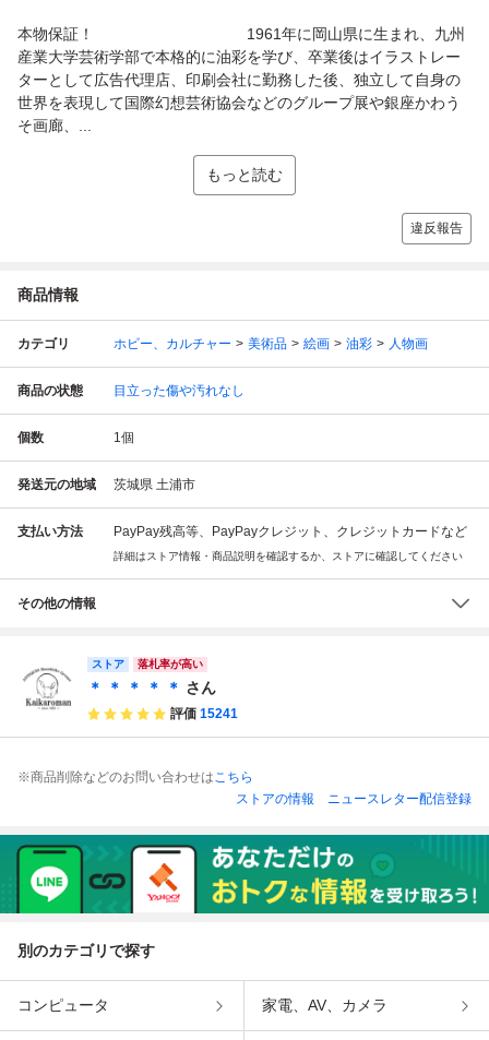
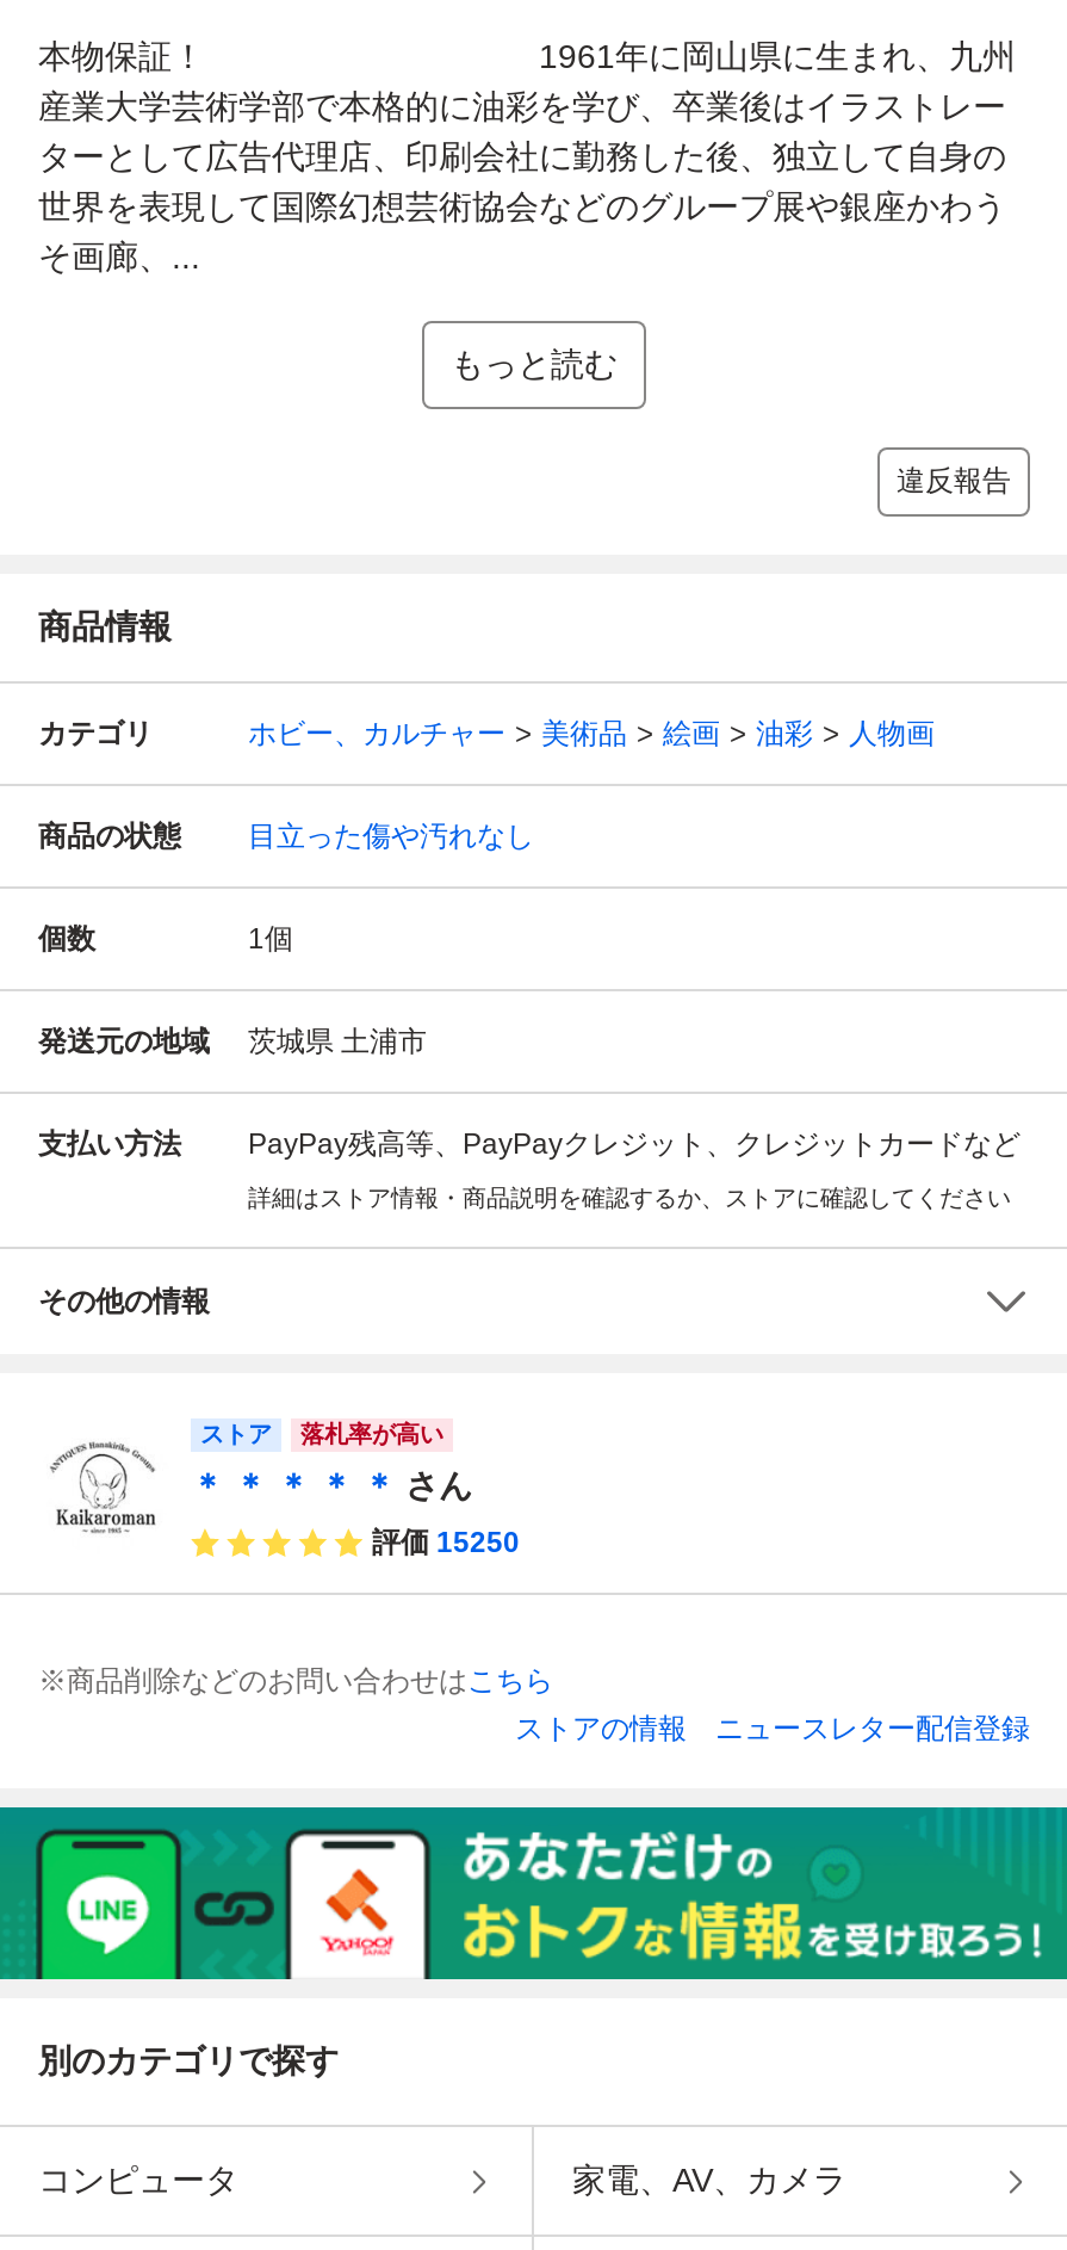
[170,706,238,722] 評価 15241 -> [372,1526,520,1560] 評価 15250

